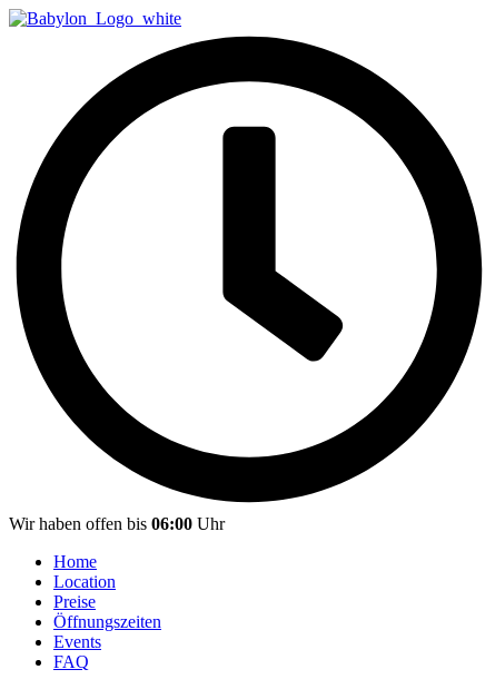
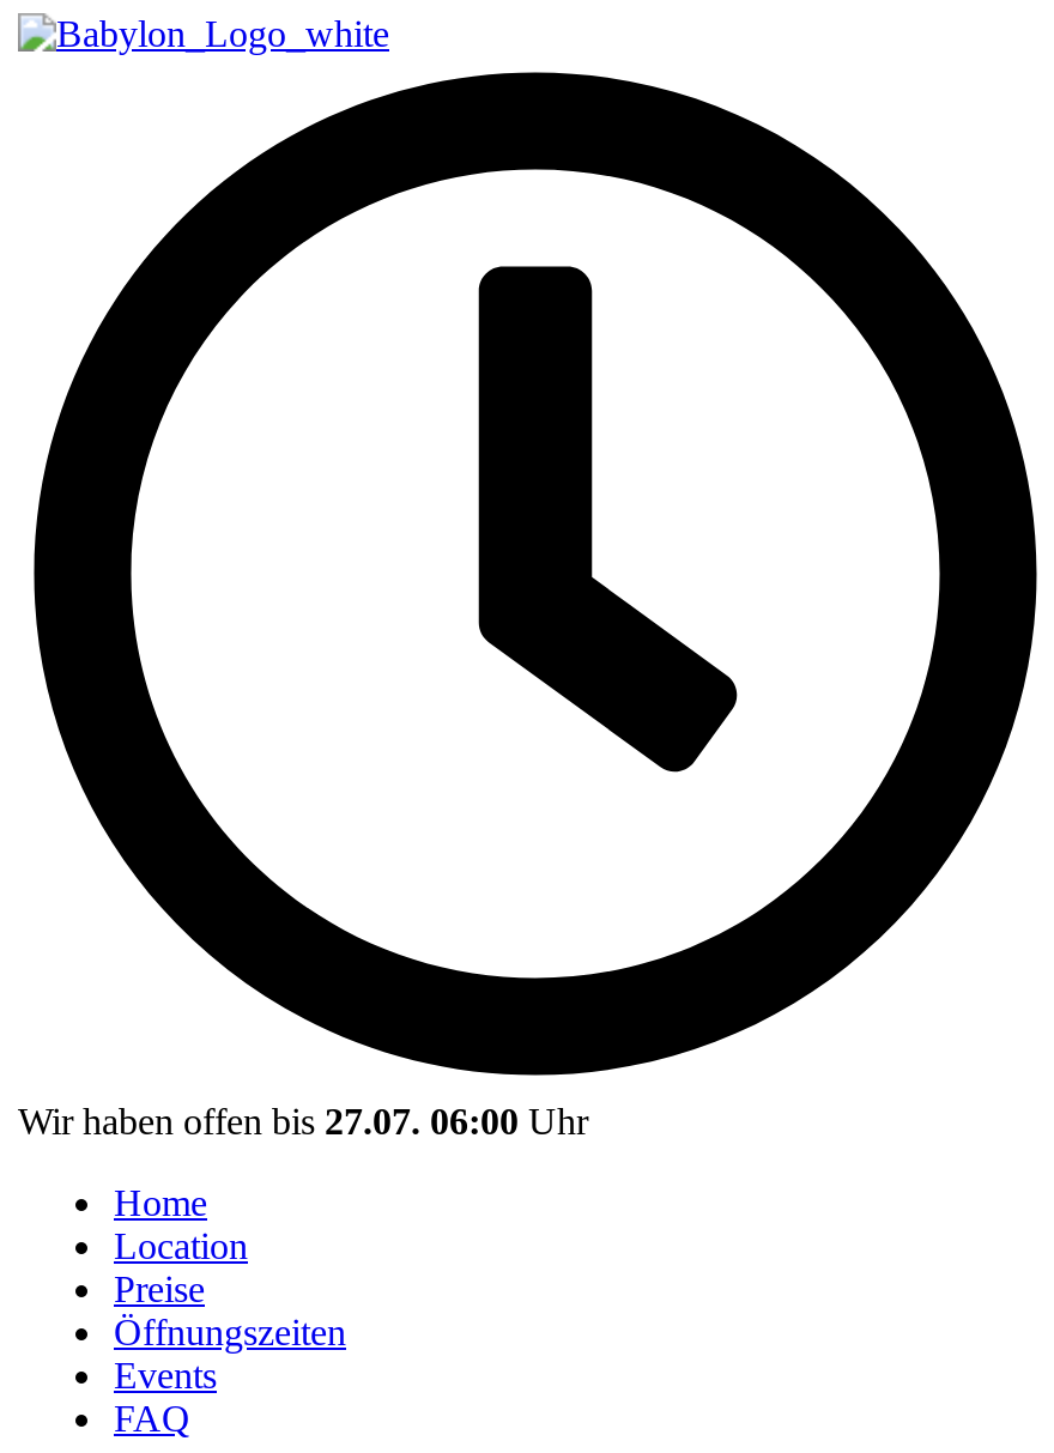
[9,514,225,533] Wir haben offen bis 06:00 Uhr -> [18,1101,588,1142] Wir haben offen bis 27.07. 06:00 Uhr

